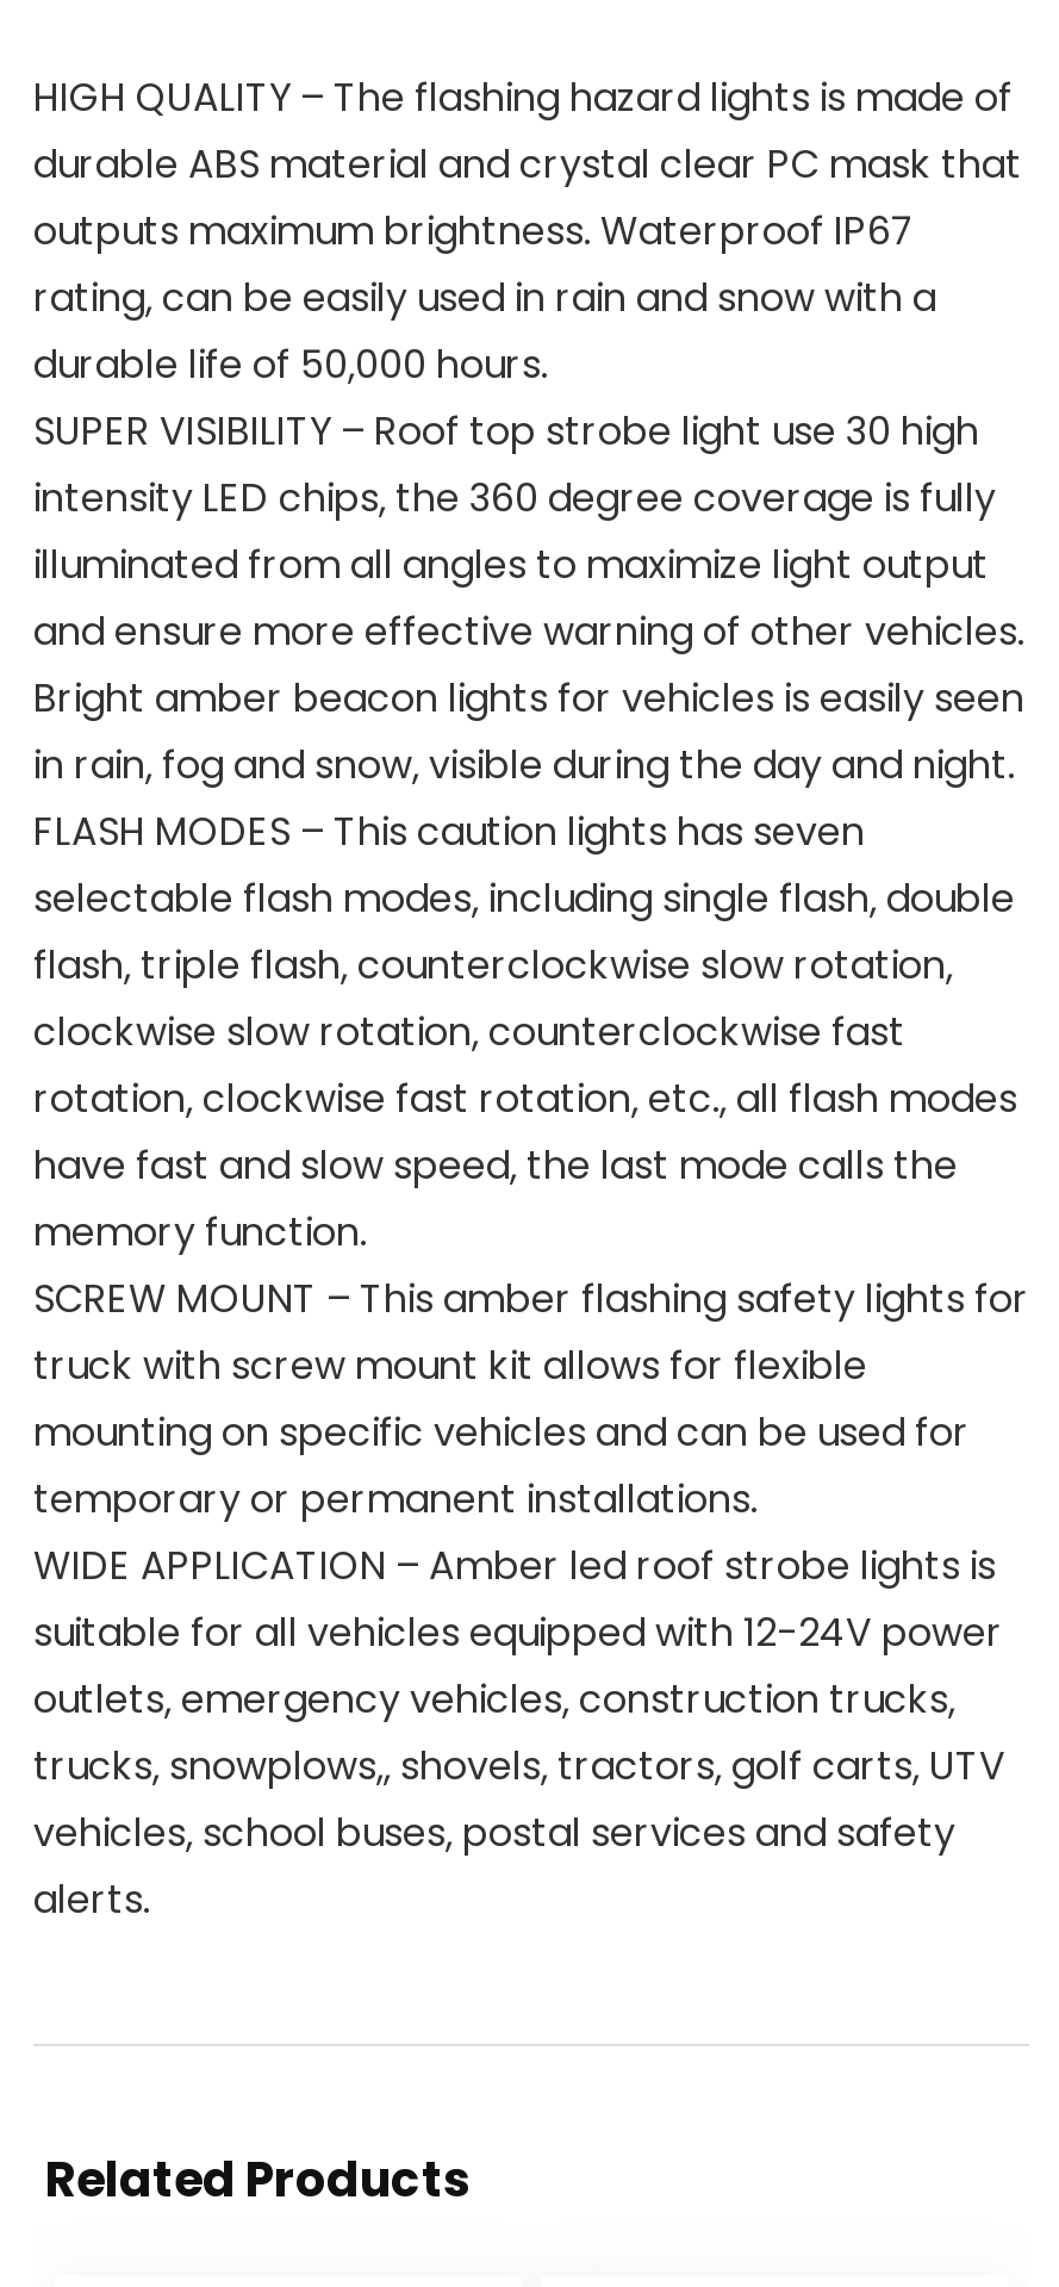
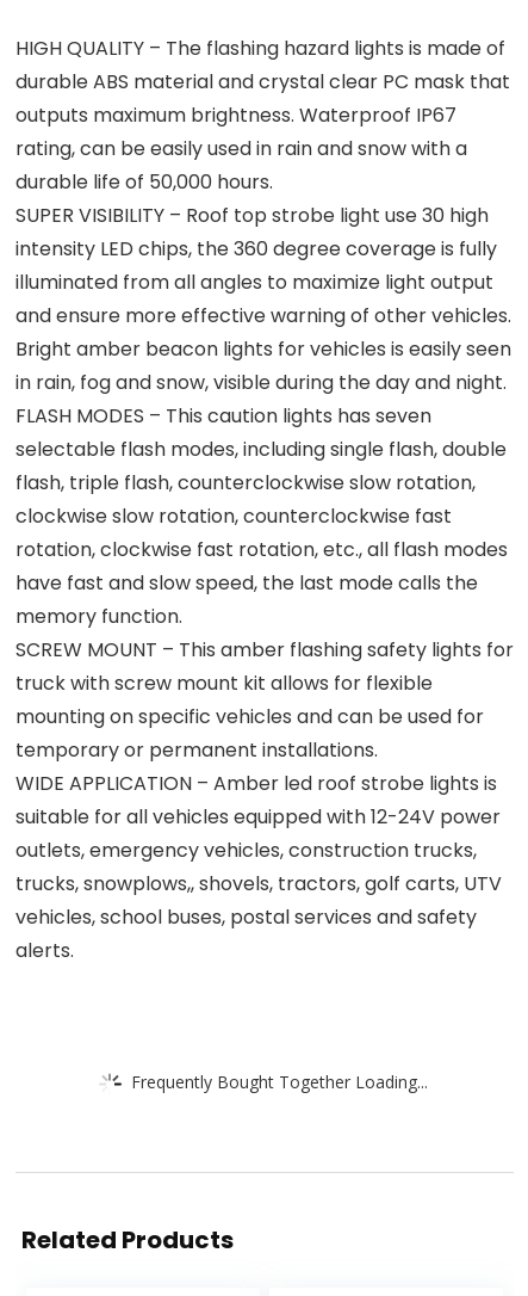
none -> [131,1069,428,1092] Frequently Bought Together Loading...

